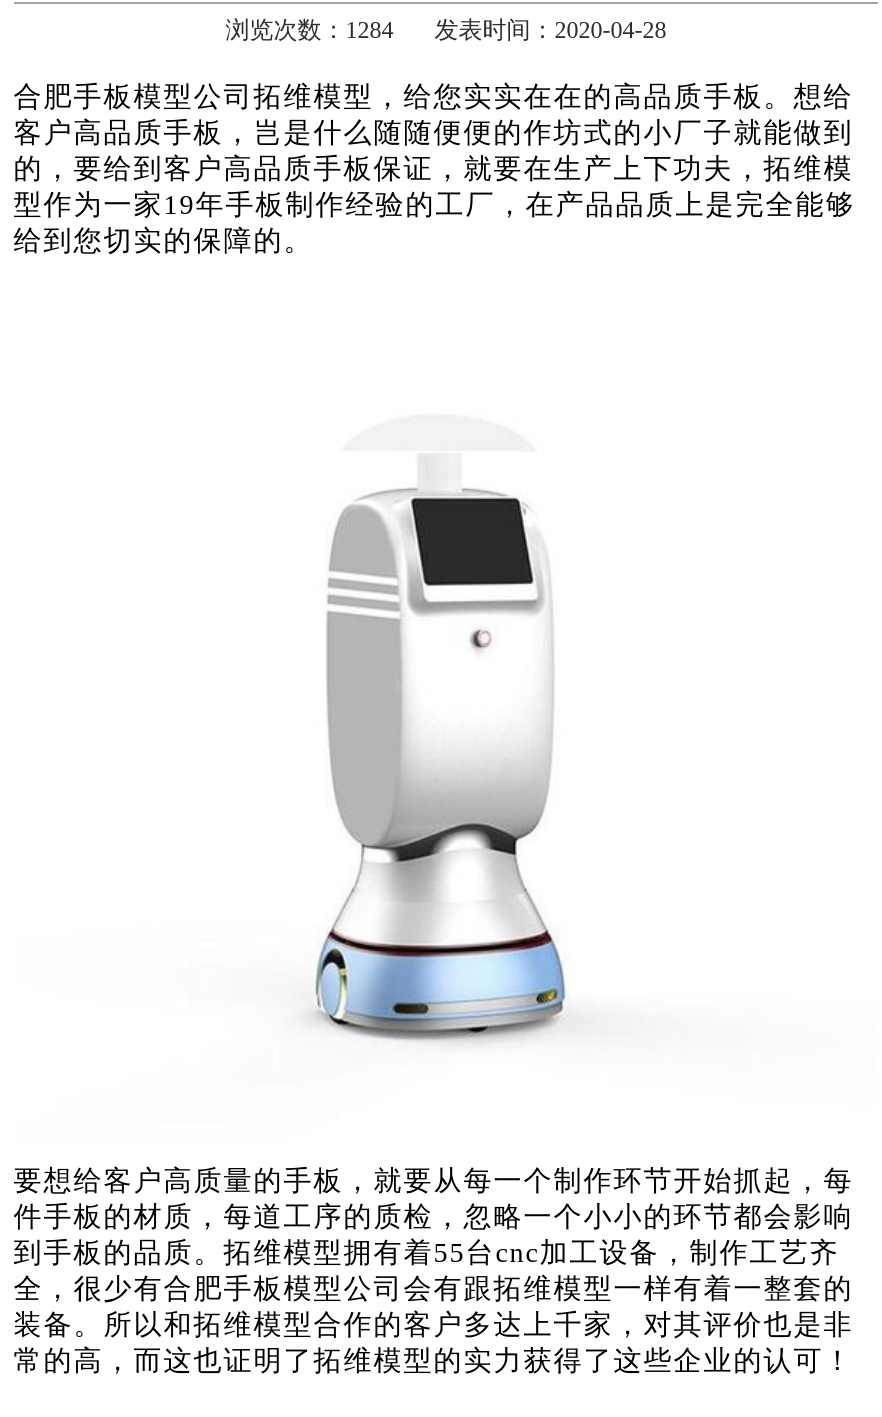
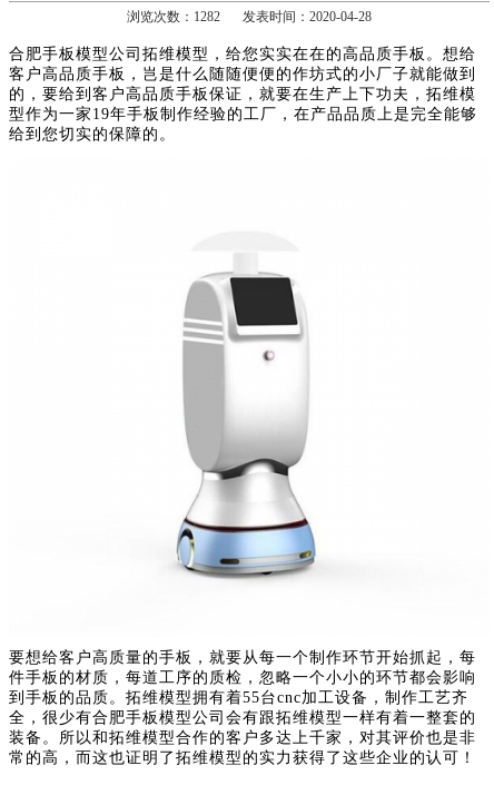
[225,15,667,43] 浏览次数：1284 发表时间：2020-04-28 -> [127,9,372,24] 浏览次数：1282 发表时间：2020-04-28

